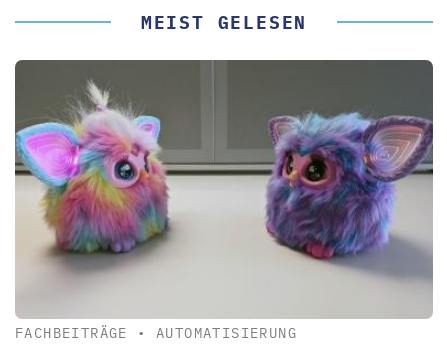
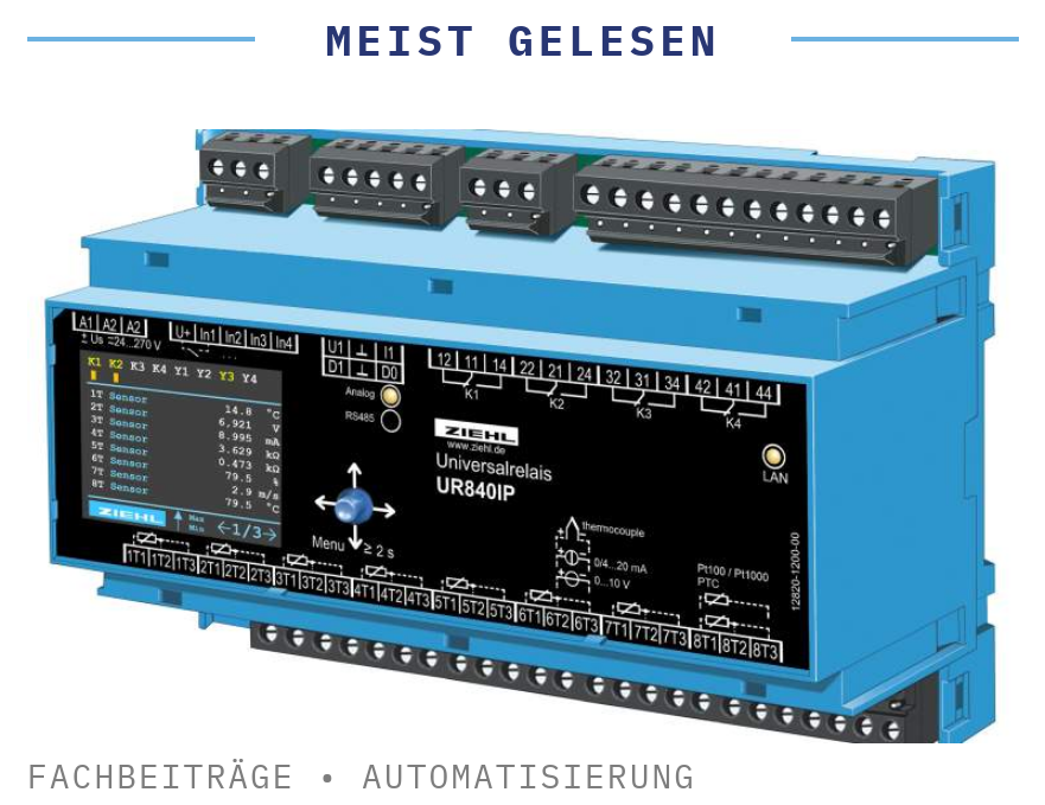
[14,59,434,319] [image] -> [27,127,1019,746] [image]

